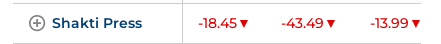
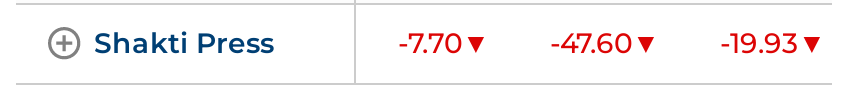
[198,14,237,32] -18.45 -> [398,25,462,61] -7.70
[281,14,324,32] -43.49 -> [550,25,632,61] -47.60
[370,14,409,32] -13.99 -> [720,25,798,61] -19.93

